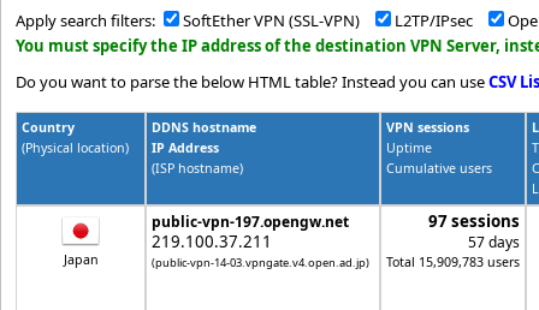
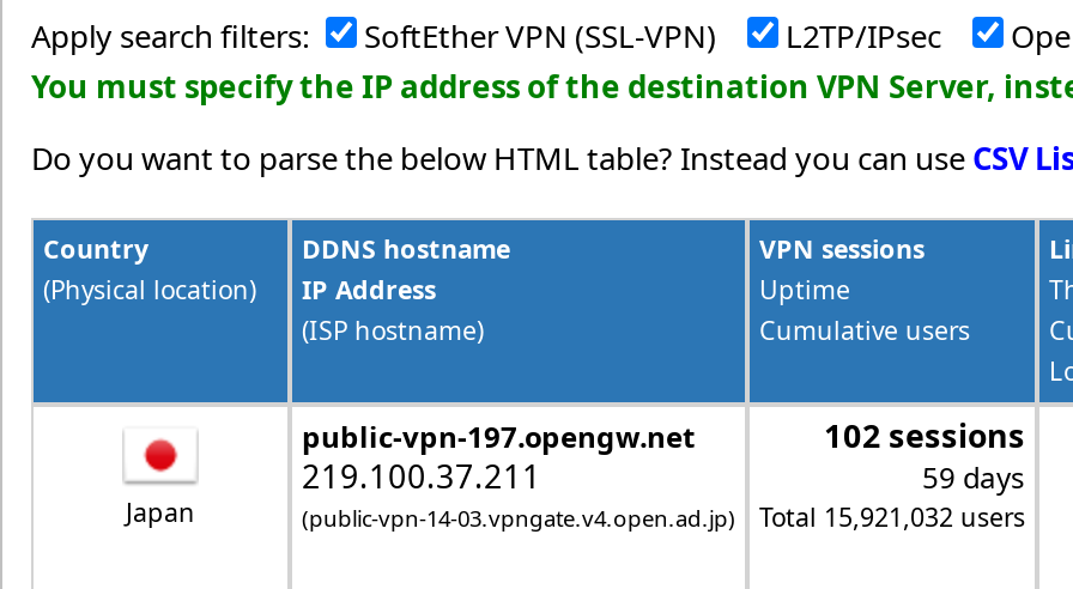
[428,210,520,232] 97 sessions -> [824,414,1025,457] 102 sessions
[468,232,520,252] 57 days -> [922,457,1025,498] 59 days
[152,254,520,270] (public-vpn-14-03.vpngate.v4.open.ad.jp) Total 15,909,783 users -> [302,500,1025,534] (public-vpn-14-03.vpngate.v4.open.ad.jp) Total 15,921,032 users

